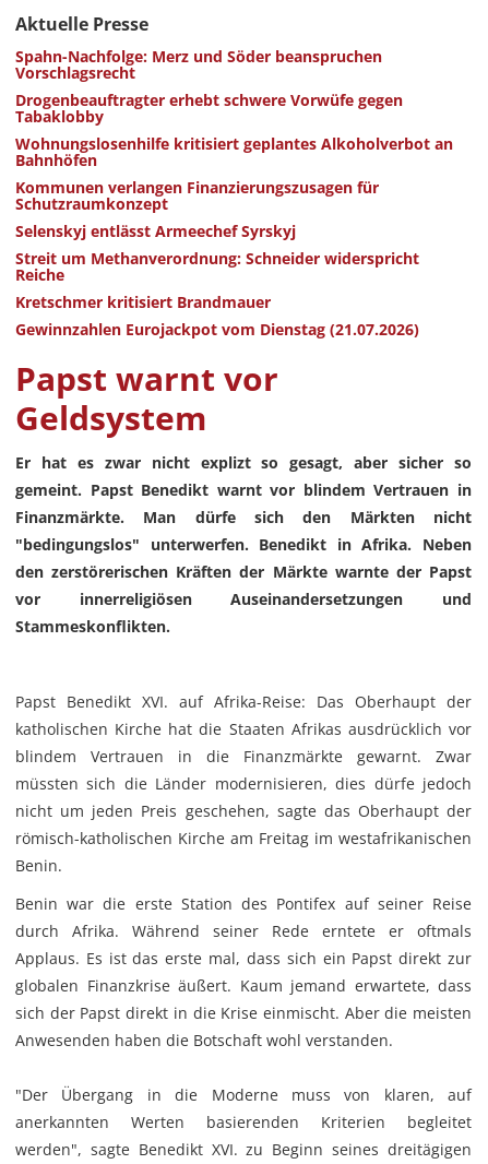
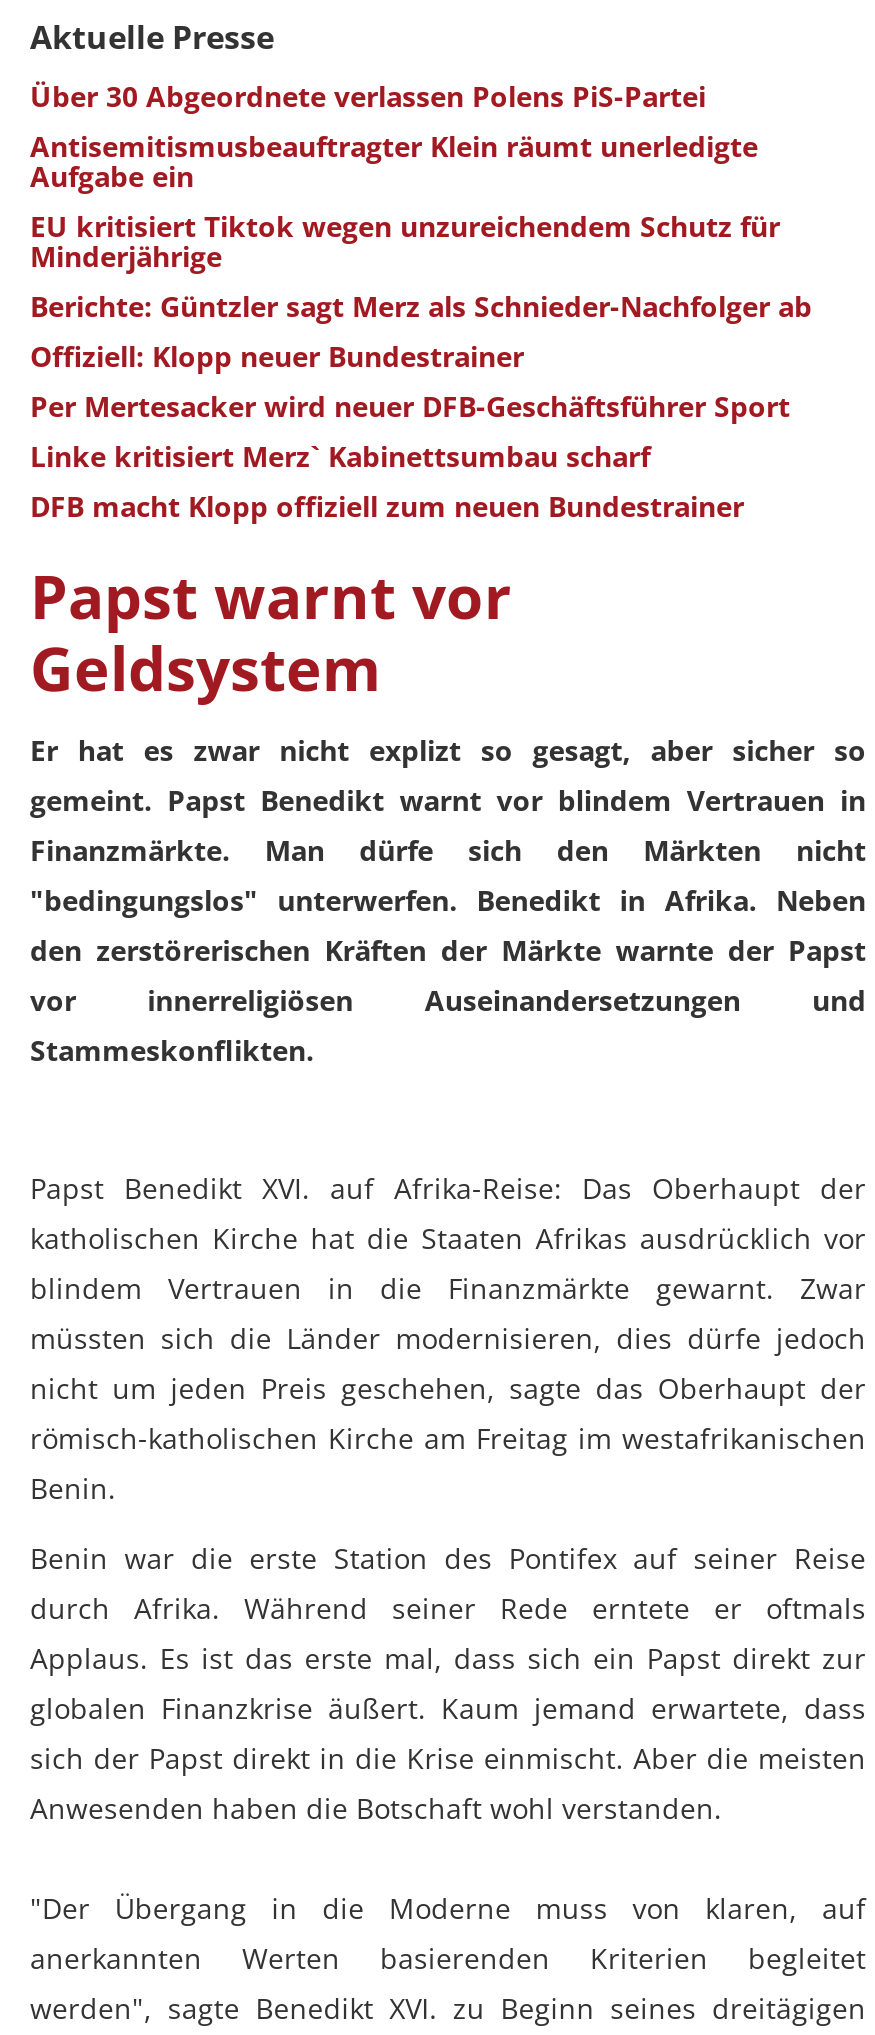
[15,46,453,340] Spahn-Nachfolge: Merz und Söder beanspruchen | Vorschlagsrecht | Drogenbeauftragter erhebt schwere Vorwüfe gegen | Tabaklobby | Wohnungslosenhilfe kritisiert geplantes Alkoholverbot an | Bahnhöfen | Kommunen verlangen Finanzierungszusagen für | Schutzraumkonzept | Selenskyj entlässt Armeechef Syrskyj | Streit um Methanverordnung: Schneider widerspricht | Reiche | Kretschmer kritisiert Brandmauer | Gewinnzahlen Eurojackpot vom Dienstag (21.07.2026) -> [30,77,812,525] Über 30 Abgeordnete verlassen Polens PiS-Partei | Antisemitismusbeauftragter Klein räumt unerledigte | Aufgabe ein | EU kritisiert Tiktok wegen unzureichendem Schutz für | Minderjährige | Berichte: Güntzler sagt Merz als Schnieder-Nachfolger ab | Offiziell: Klopp neuer Bundestrainer | Per Mertesacker wird neuer DFB-Geschäftsführer Sport | Linke kritisiert Merz` Kabinettsumbau scharf | DFB macht Klopp offiziell zum neuen Bundestrainer

